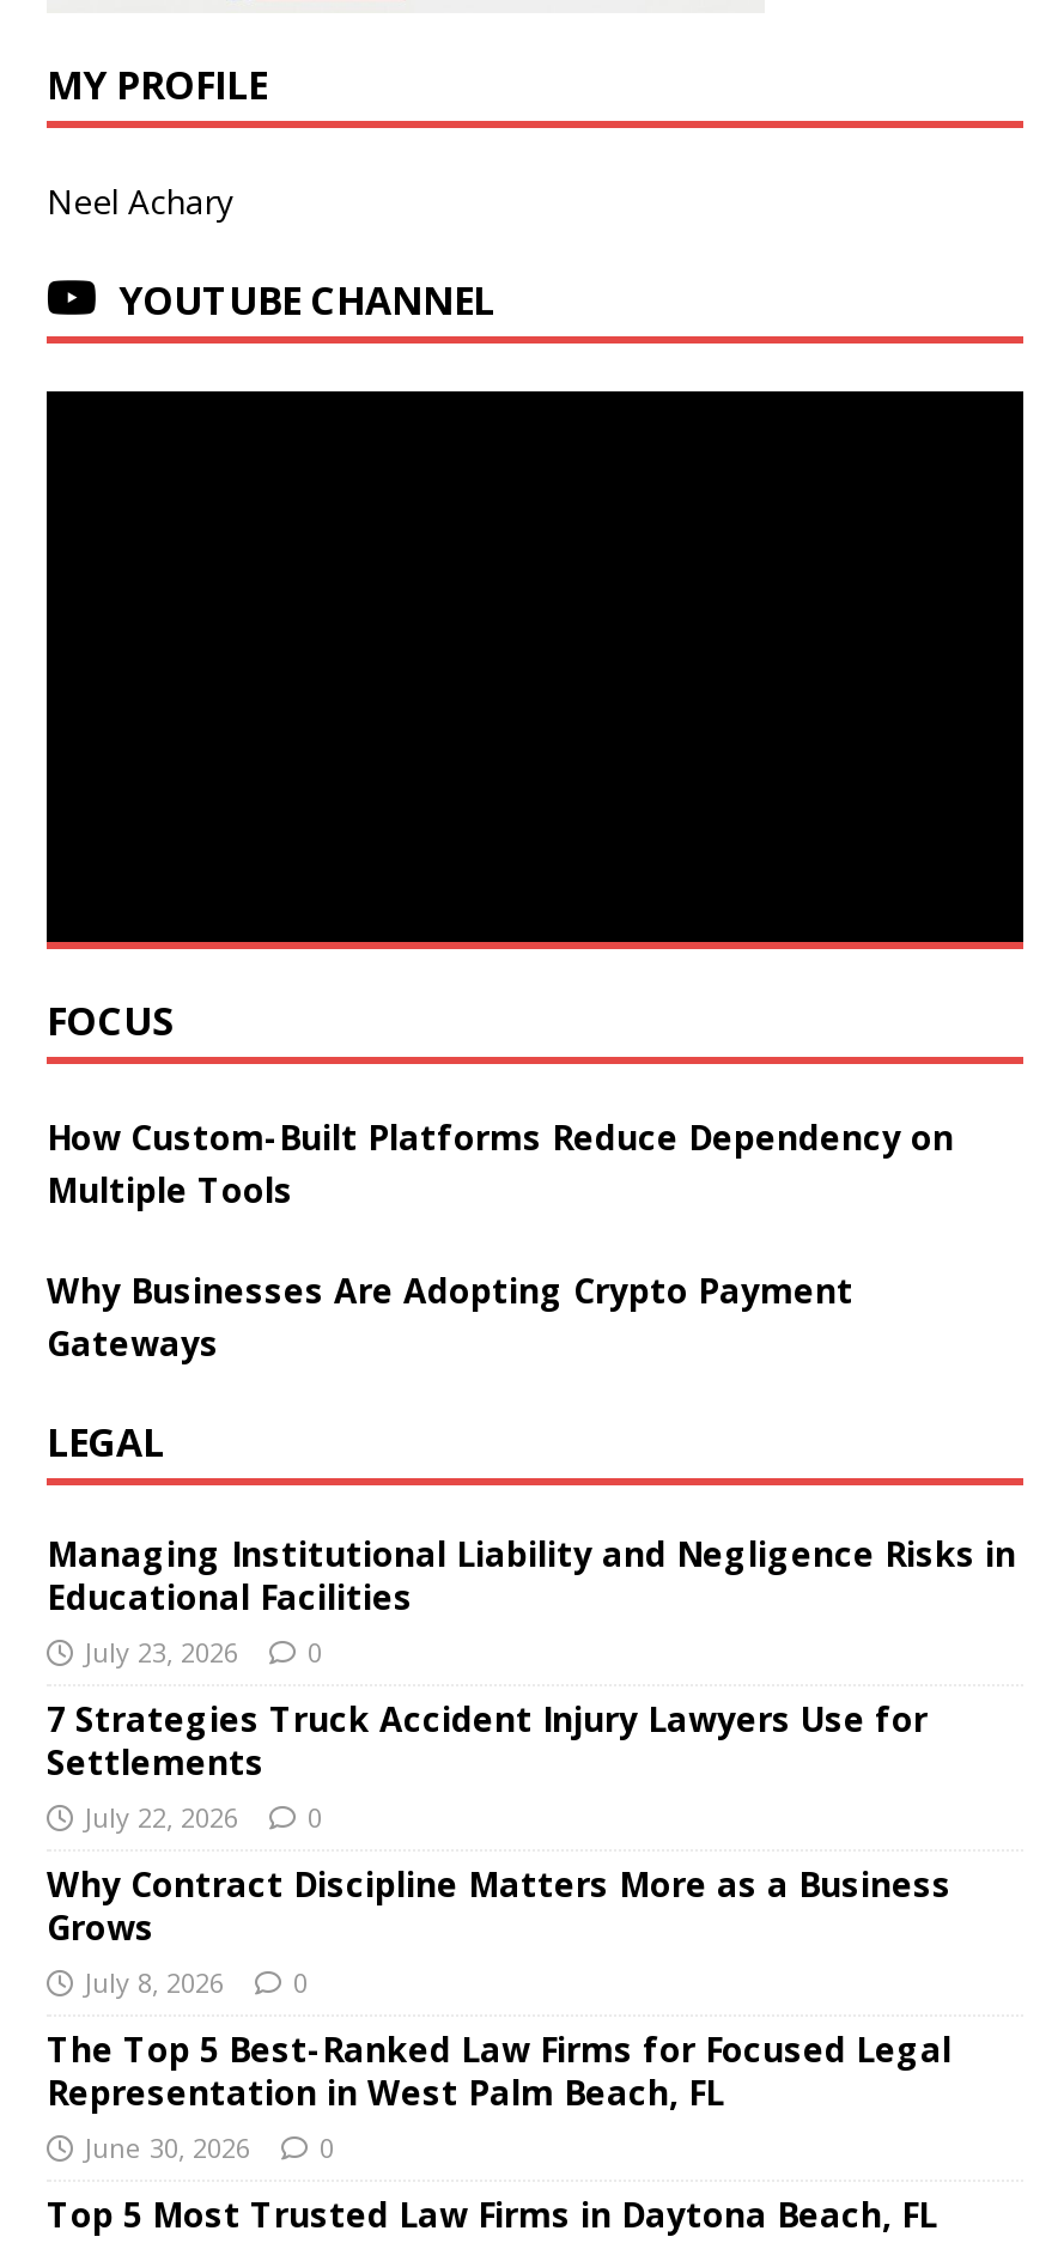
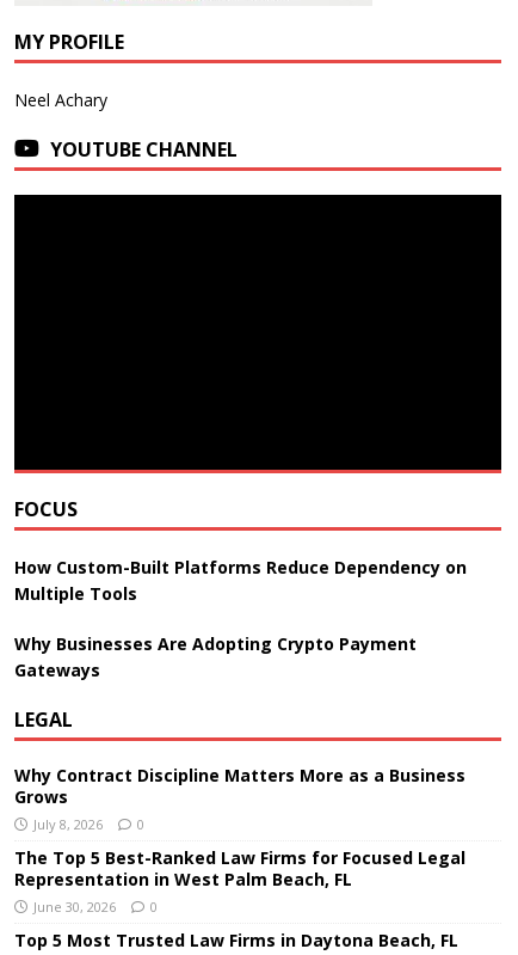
[47,1530,1016,1834] Managing Institutional Liability and Negligence Risks in | Educational Facilities | July 23, 2026 | 0 | 7 Strategies Truck Accident Injury Lawyers Use for | Settlements | July 22, 2026 | 0 -> none

